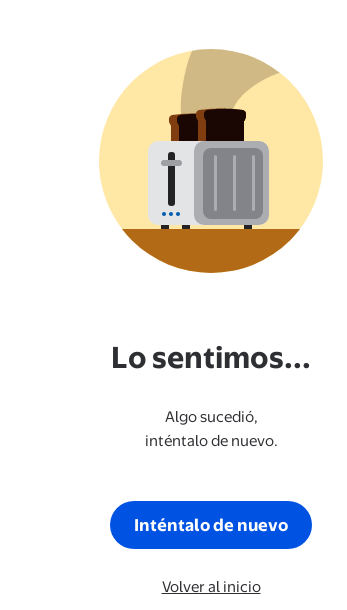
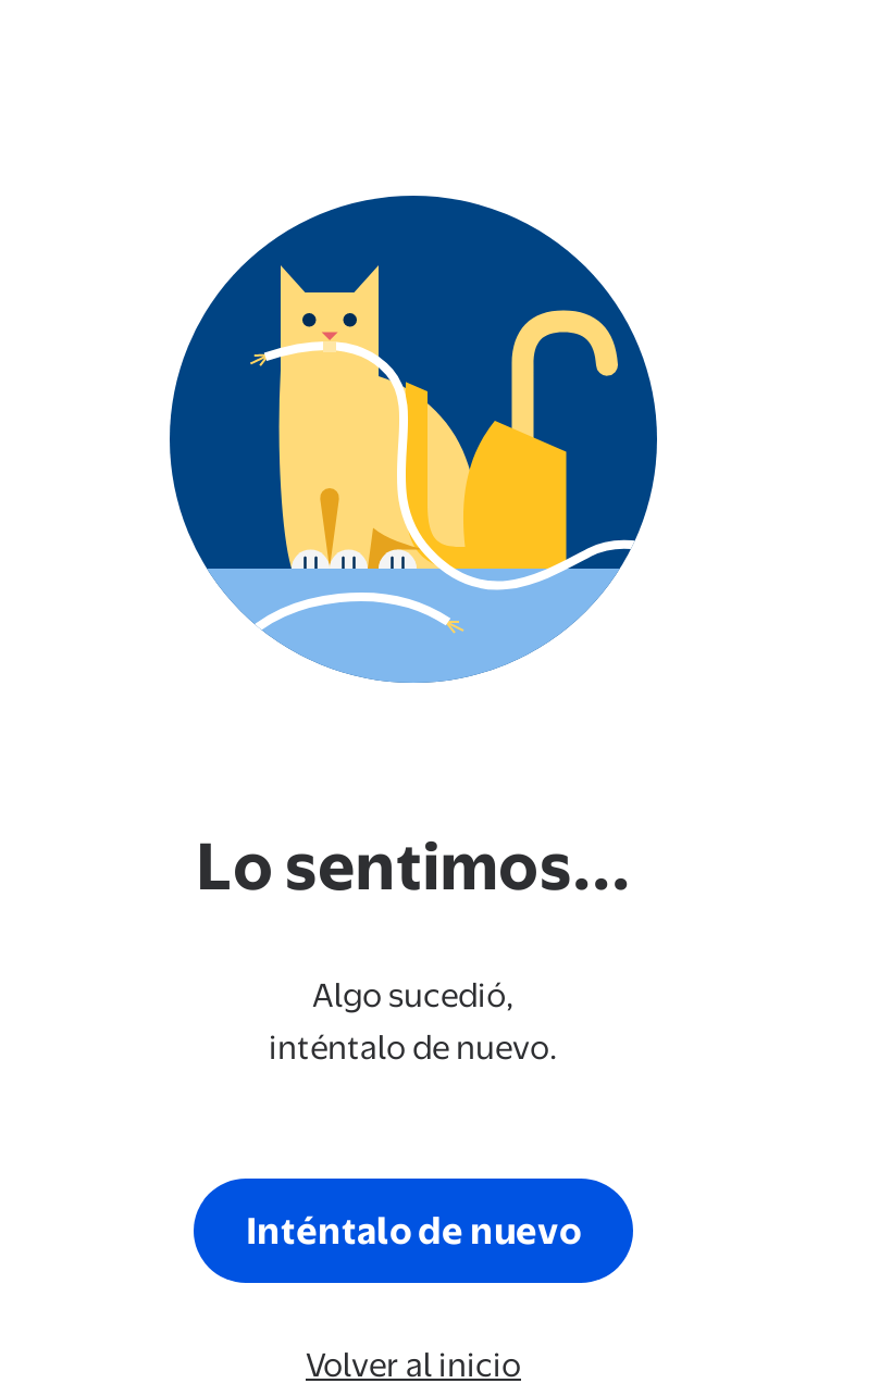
[99,49,323,274] [image] -> [168,194,659,685] [image]

